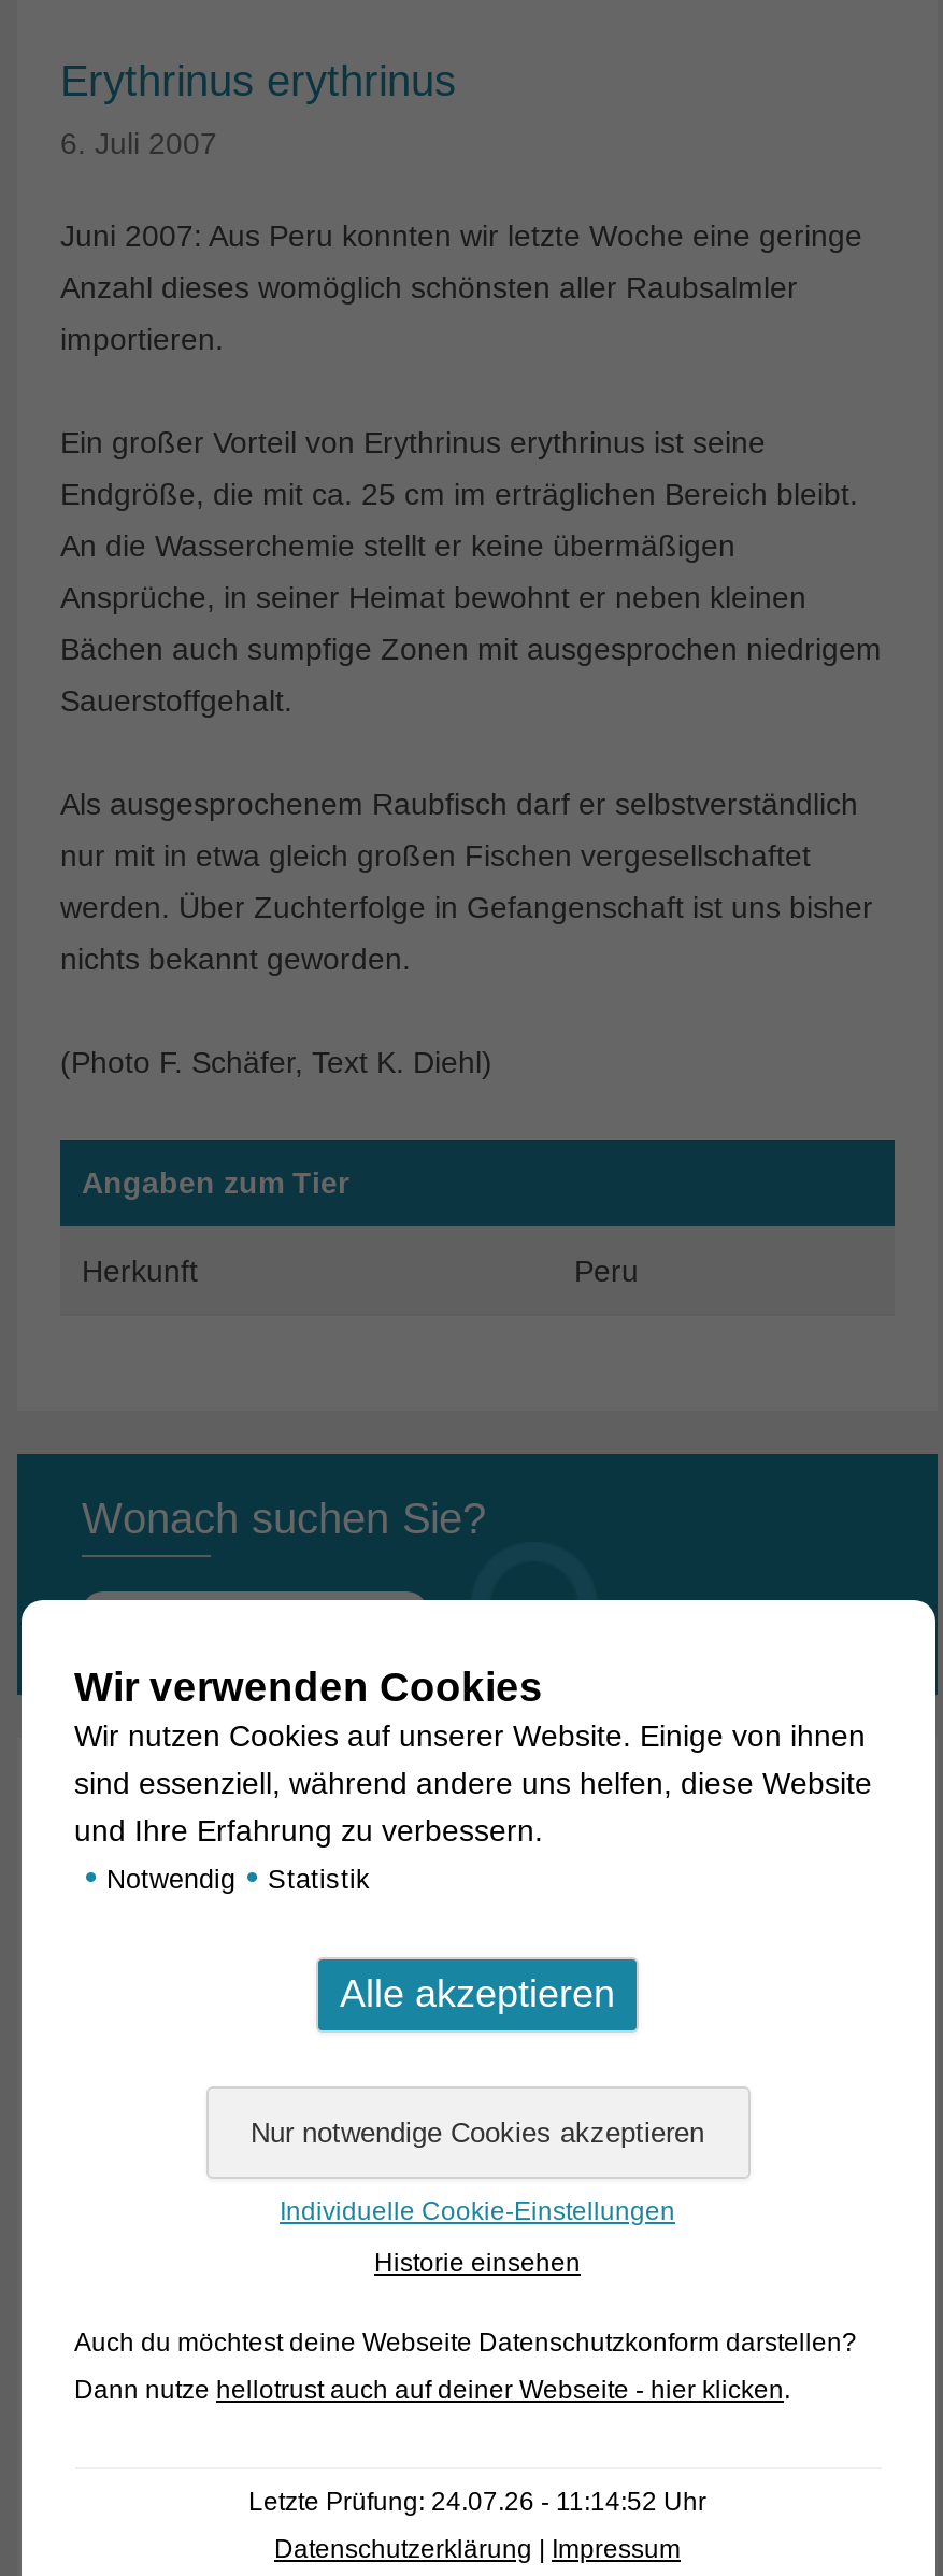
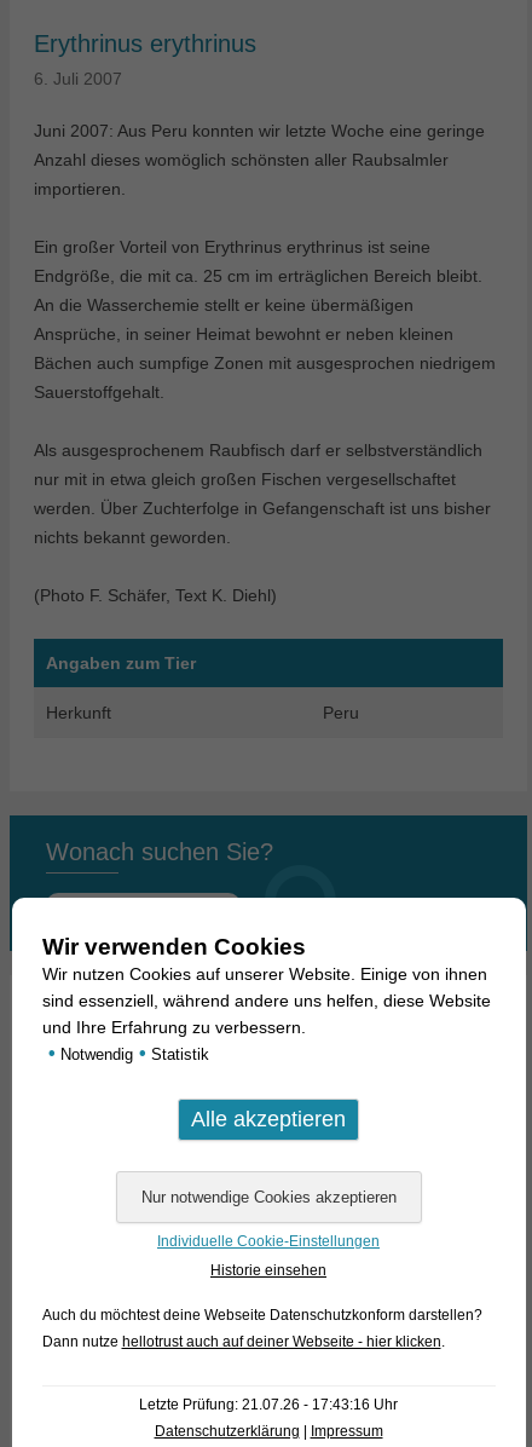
[248,2486,706,2516] Letzte Prüfung: 24.07.26 - 11:14:52 Uhr -> [139,1396,398,1413] Letzte Prüfung: 21.07.26 - 17:43:16 Uhr

